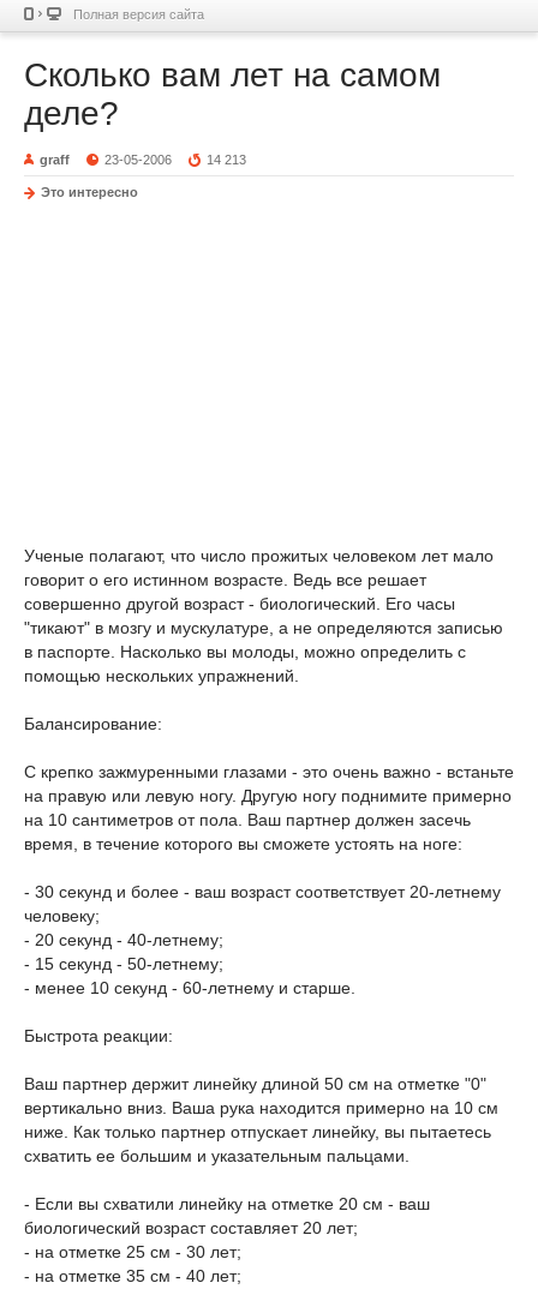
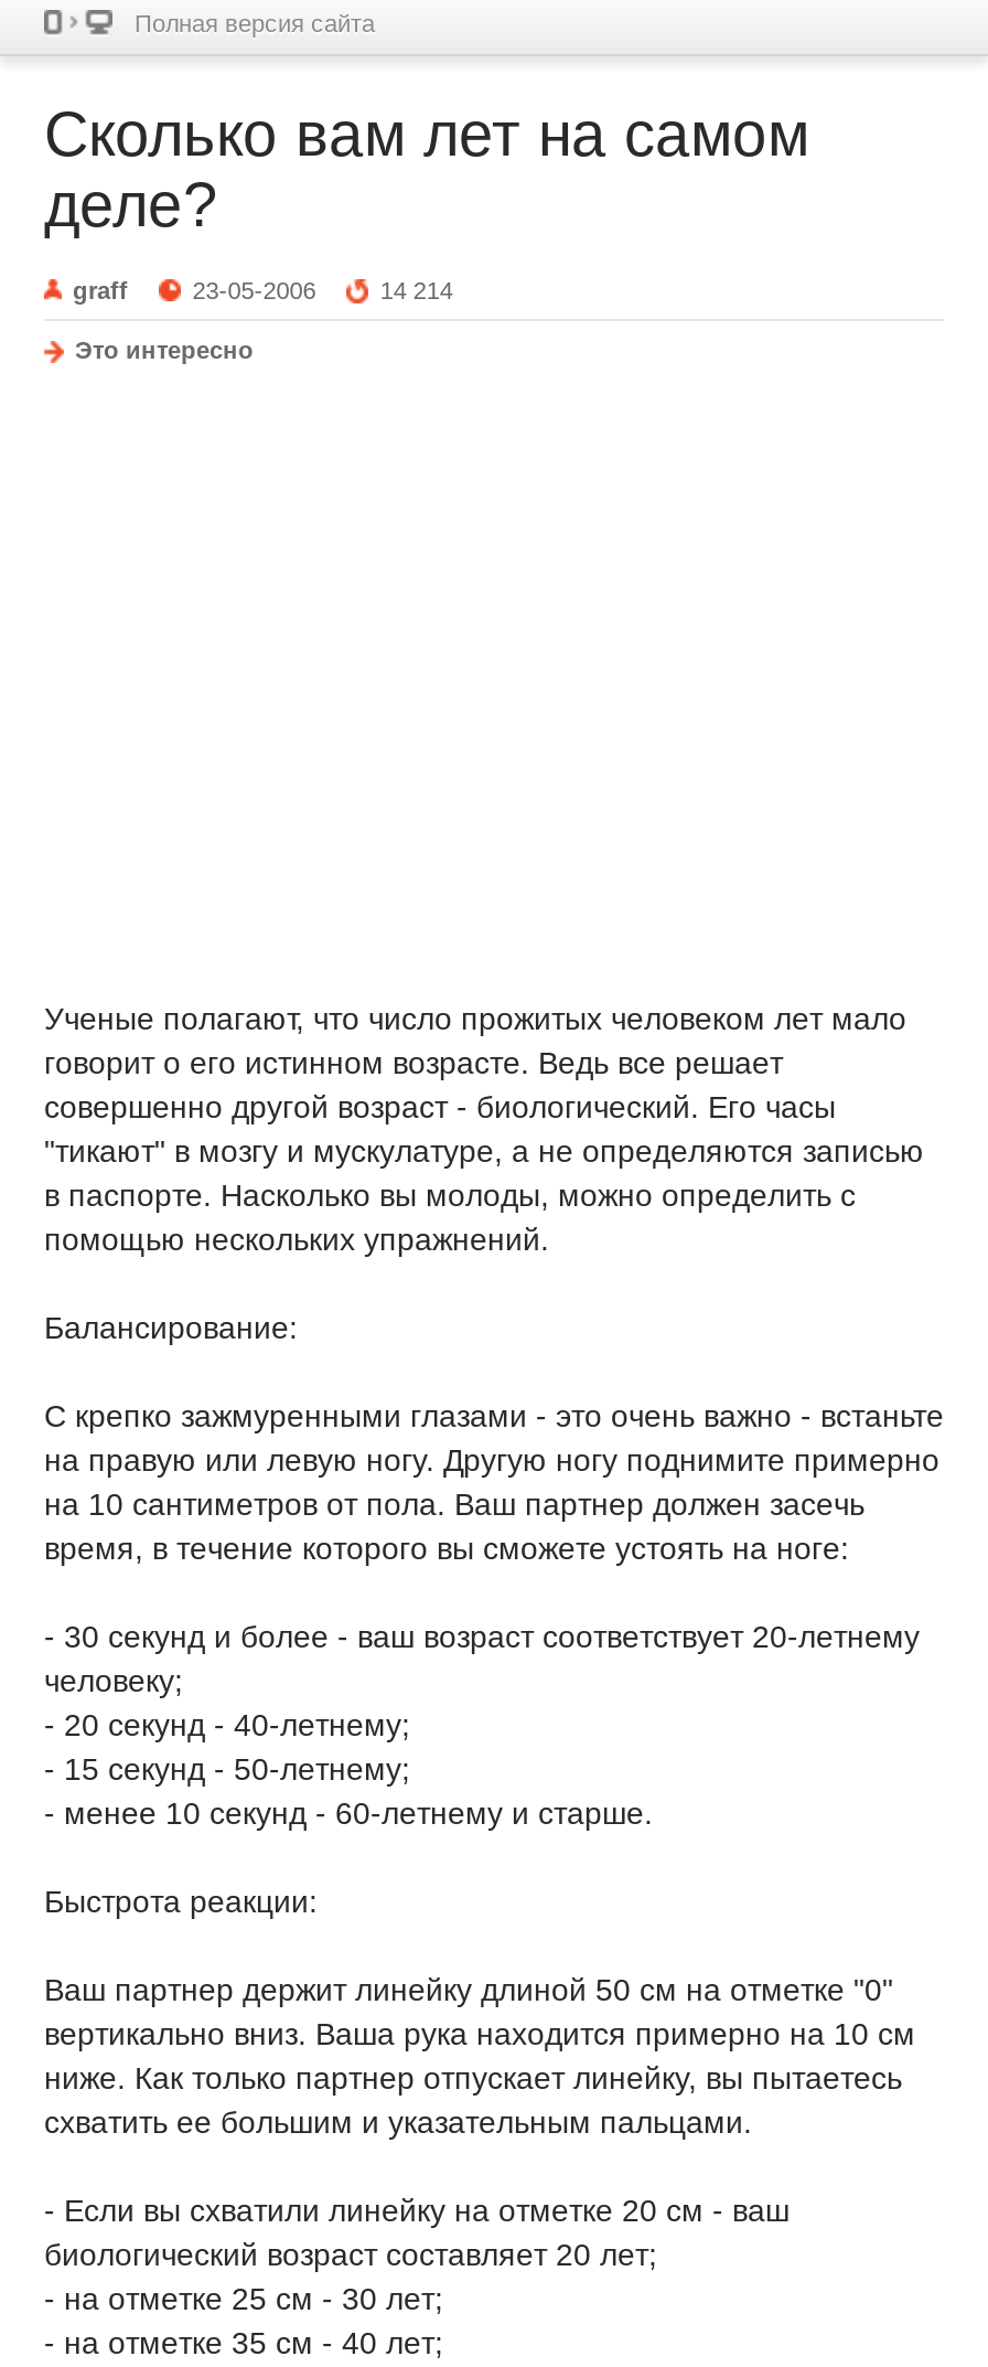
[207,152,247,167] 14 213 -> [380,277,453,303] 14 214

